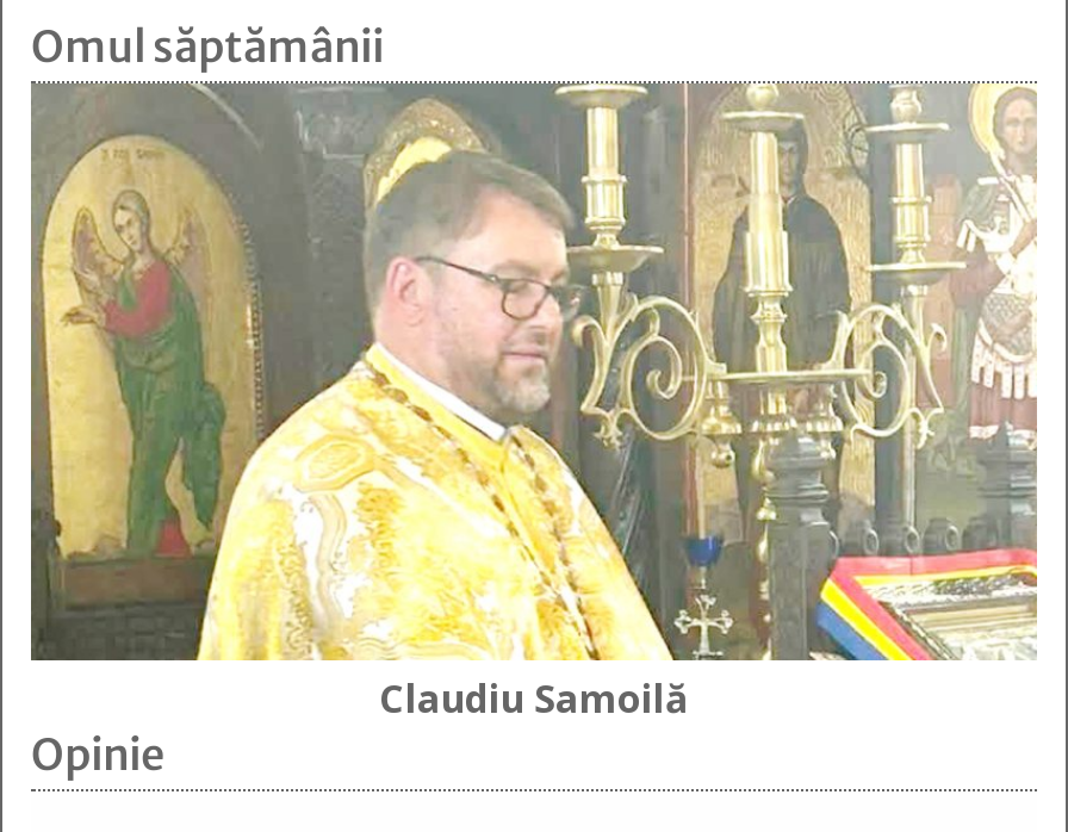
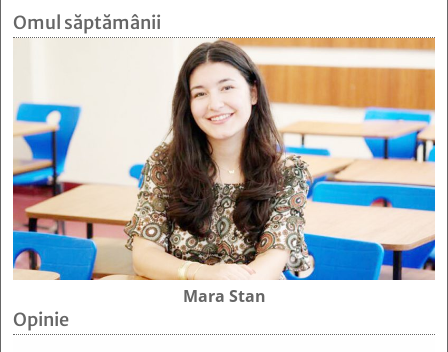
[29,81,1039,724] [image] | Claudiu Samoilă -> [12,37,436,307] [image] | Mara Stan

